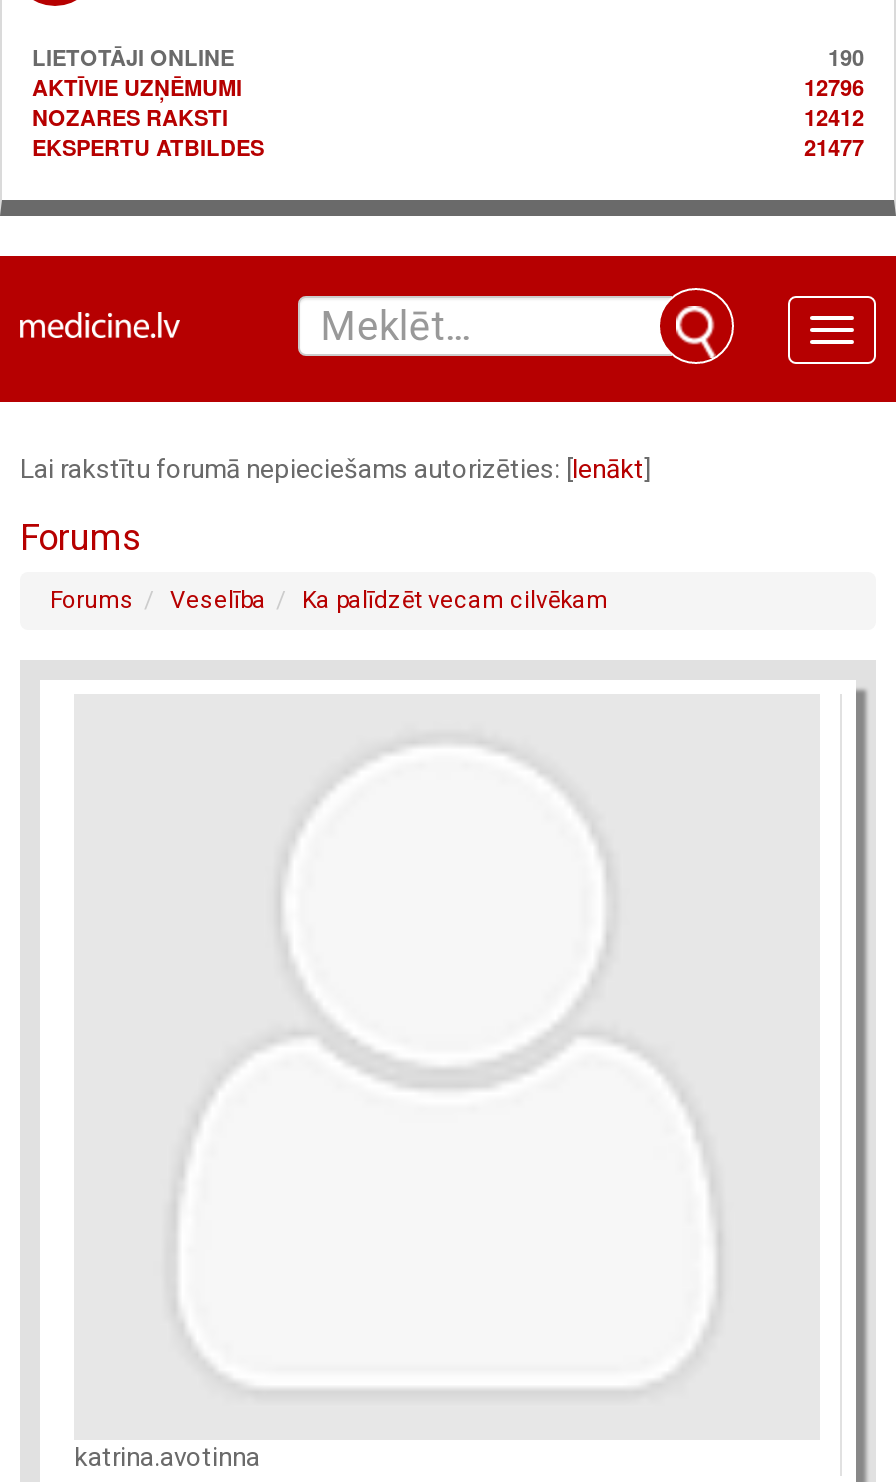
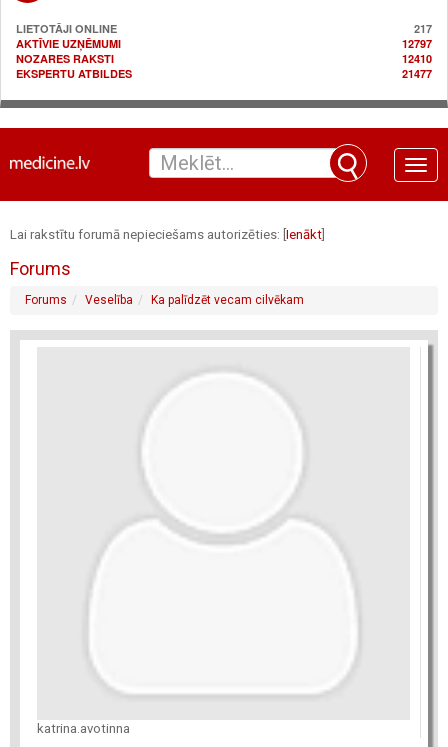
[828,42,864,72] 190 -> [414,21,432,36] 217
[804,72,864,102] 12796 -> [402,36,432,51] 12797
[804,102,864,132] 12412 -> [402,51,432,66] 12410

